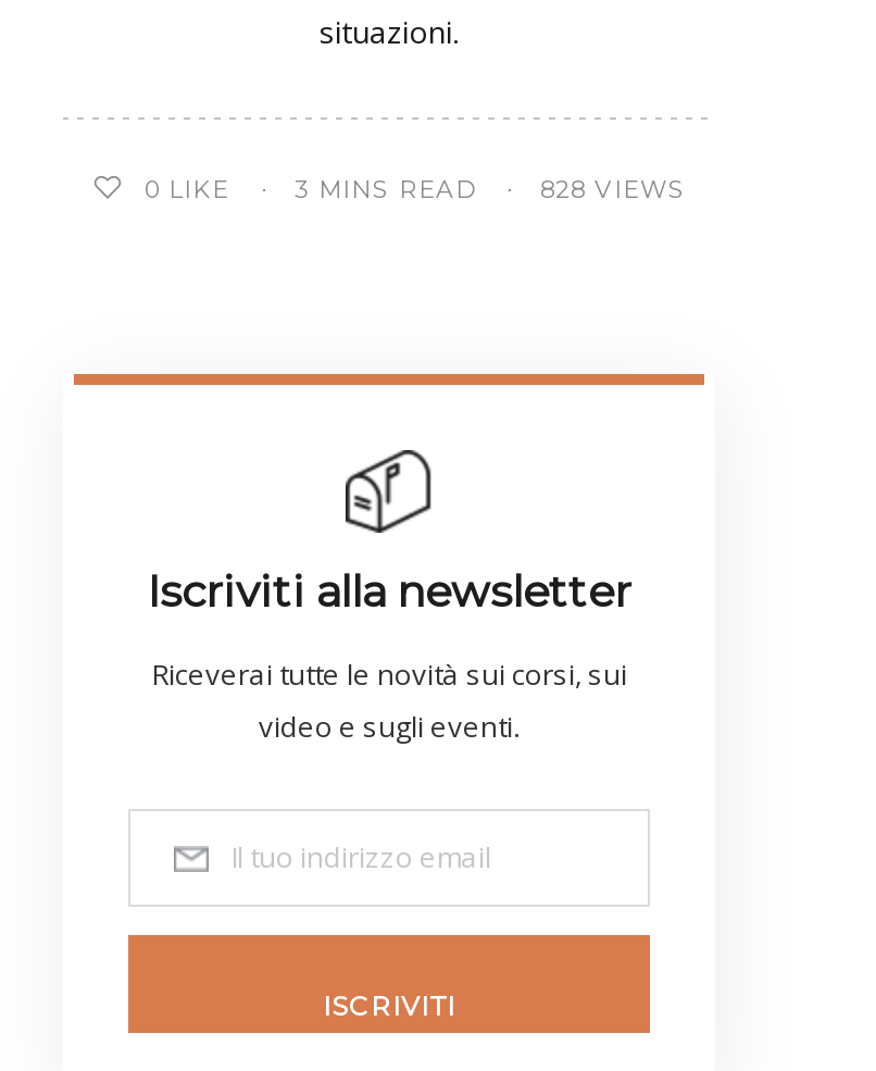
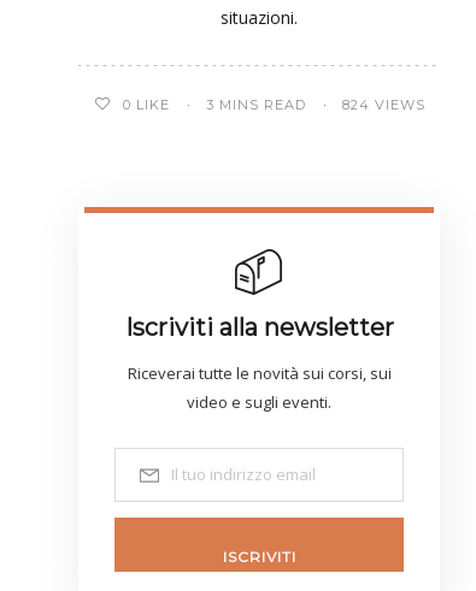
[540,173,686,203] 828 VIEWS -> [342,96,425,113] 824 VIEWS

